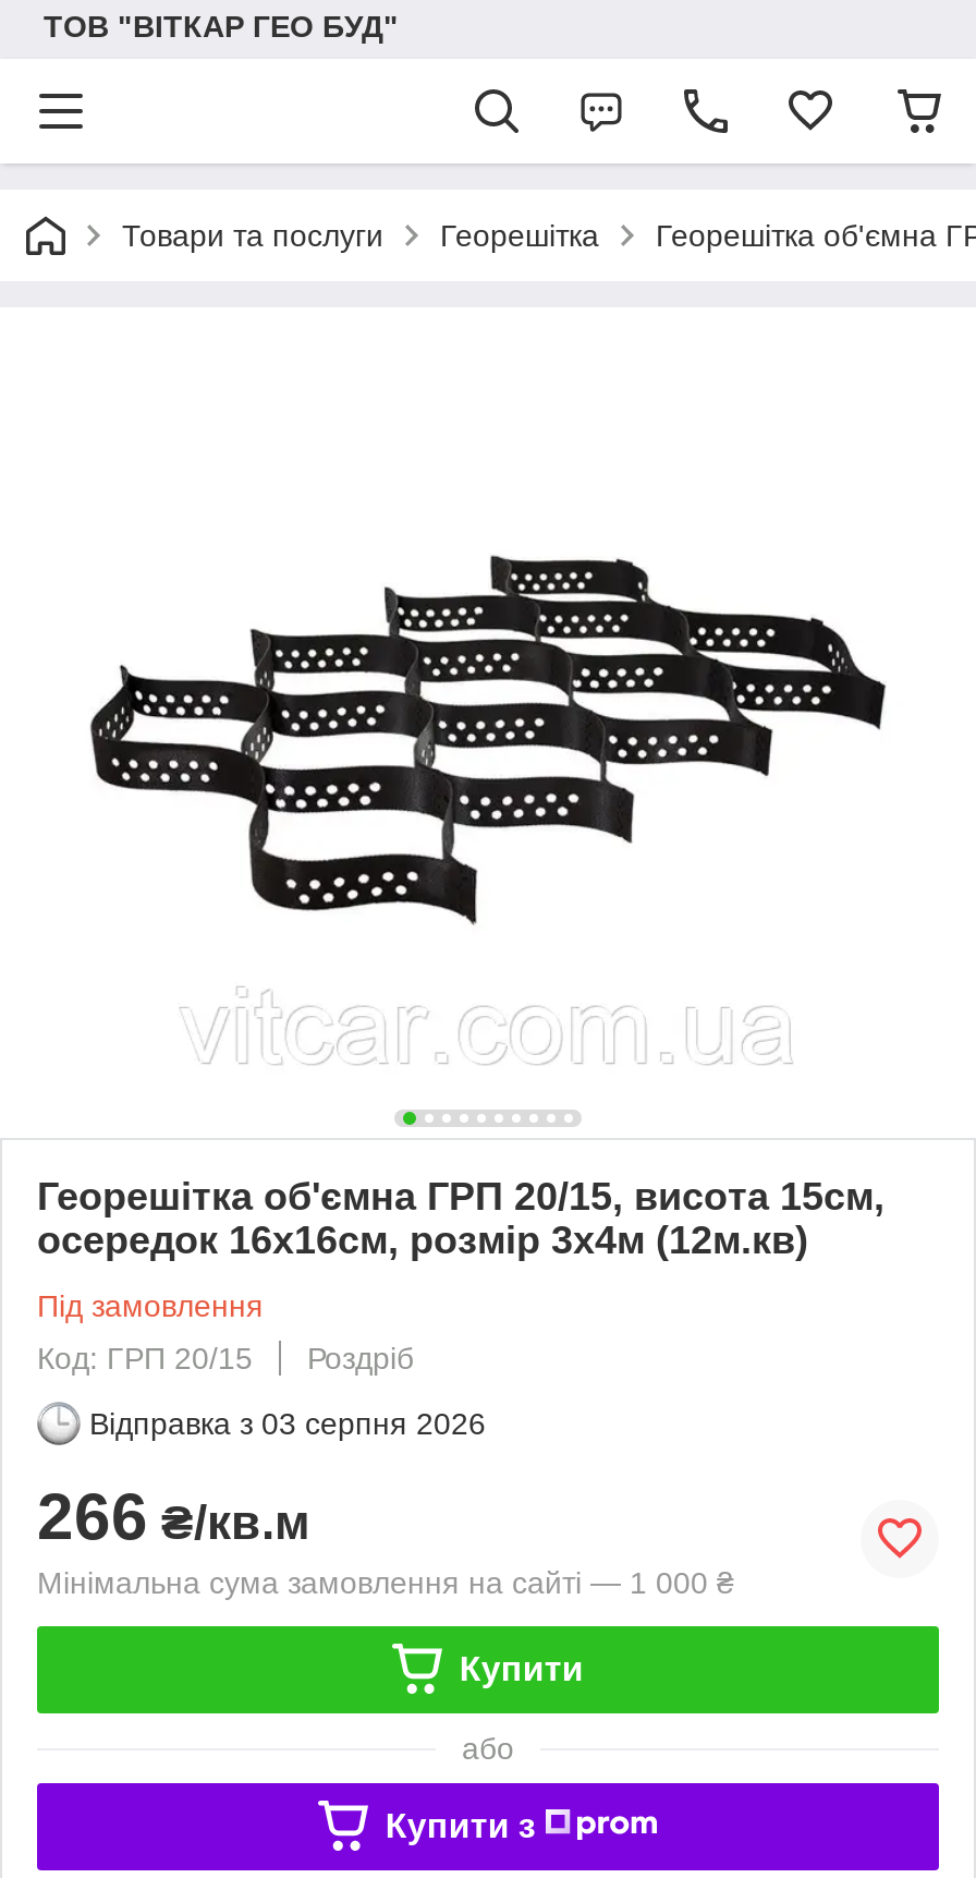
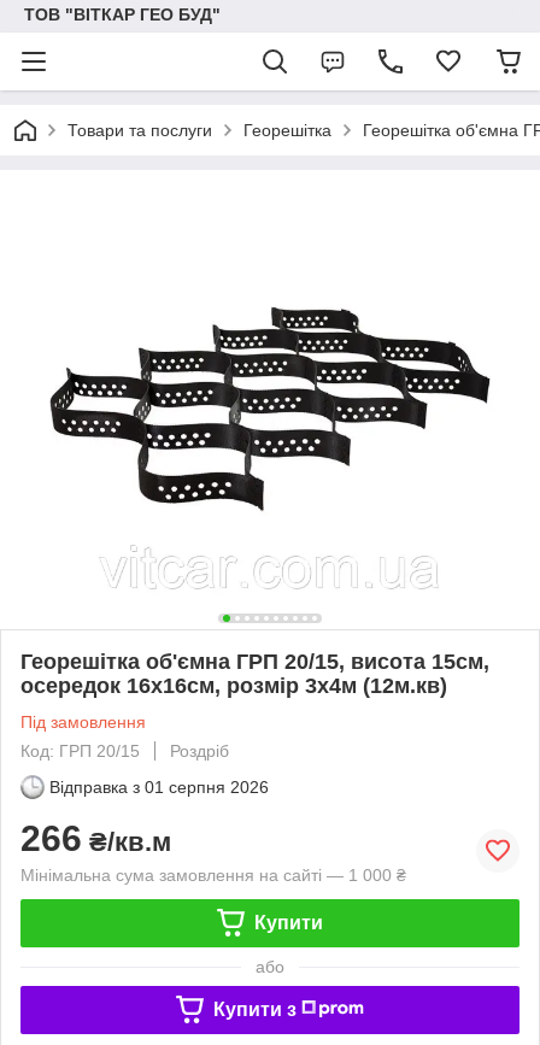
[89,1406,486,1440] Відправка з 03 серпня 2026 -> [49,777,269,796] Відправка з 01 серпня 2026

